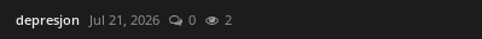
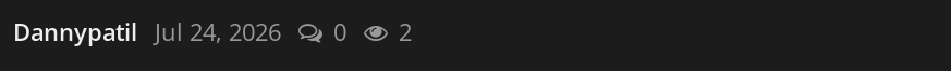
[16,10,159,28] depresjon Jul 21, 2026 -> [13,16,281,49] Dannypatil Jul 24, 2026

